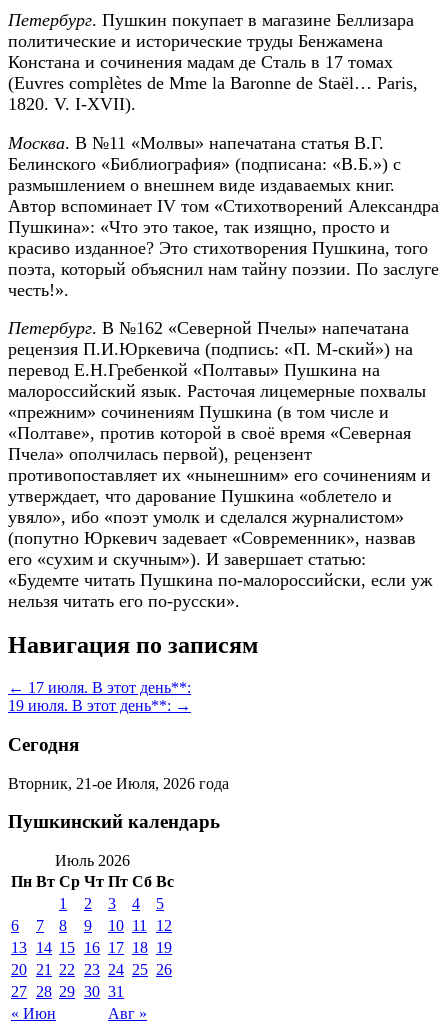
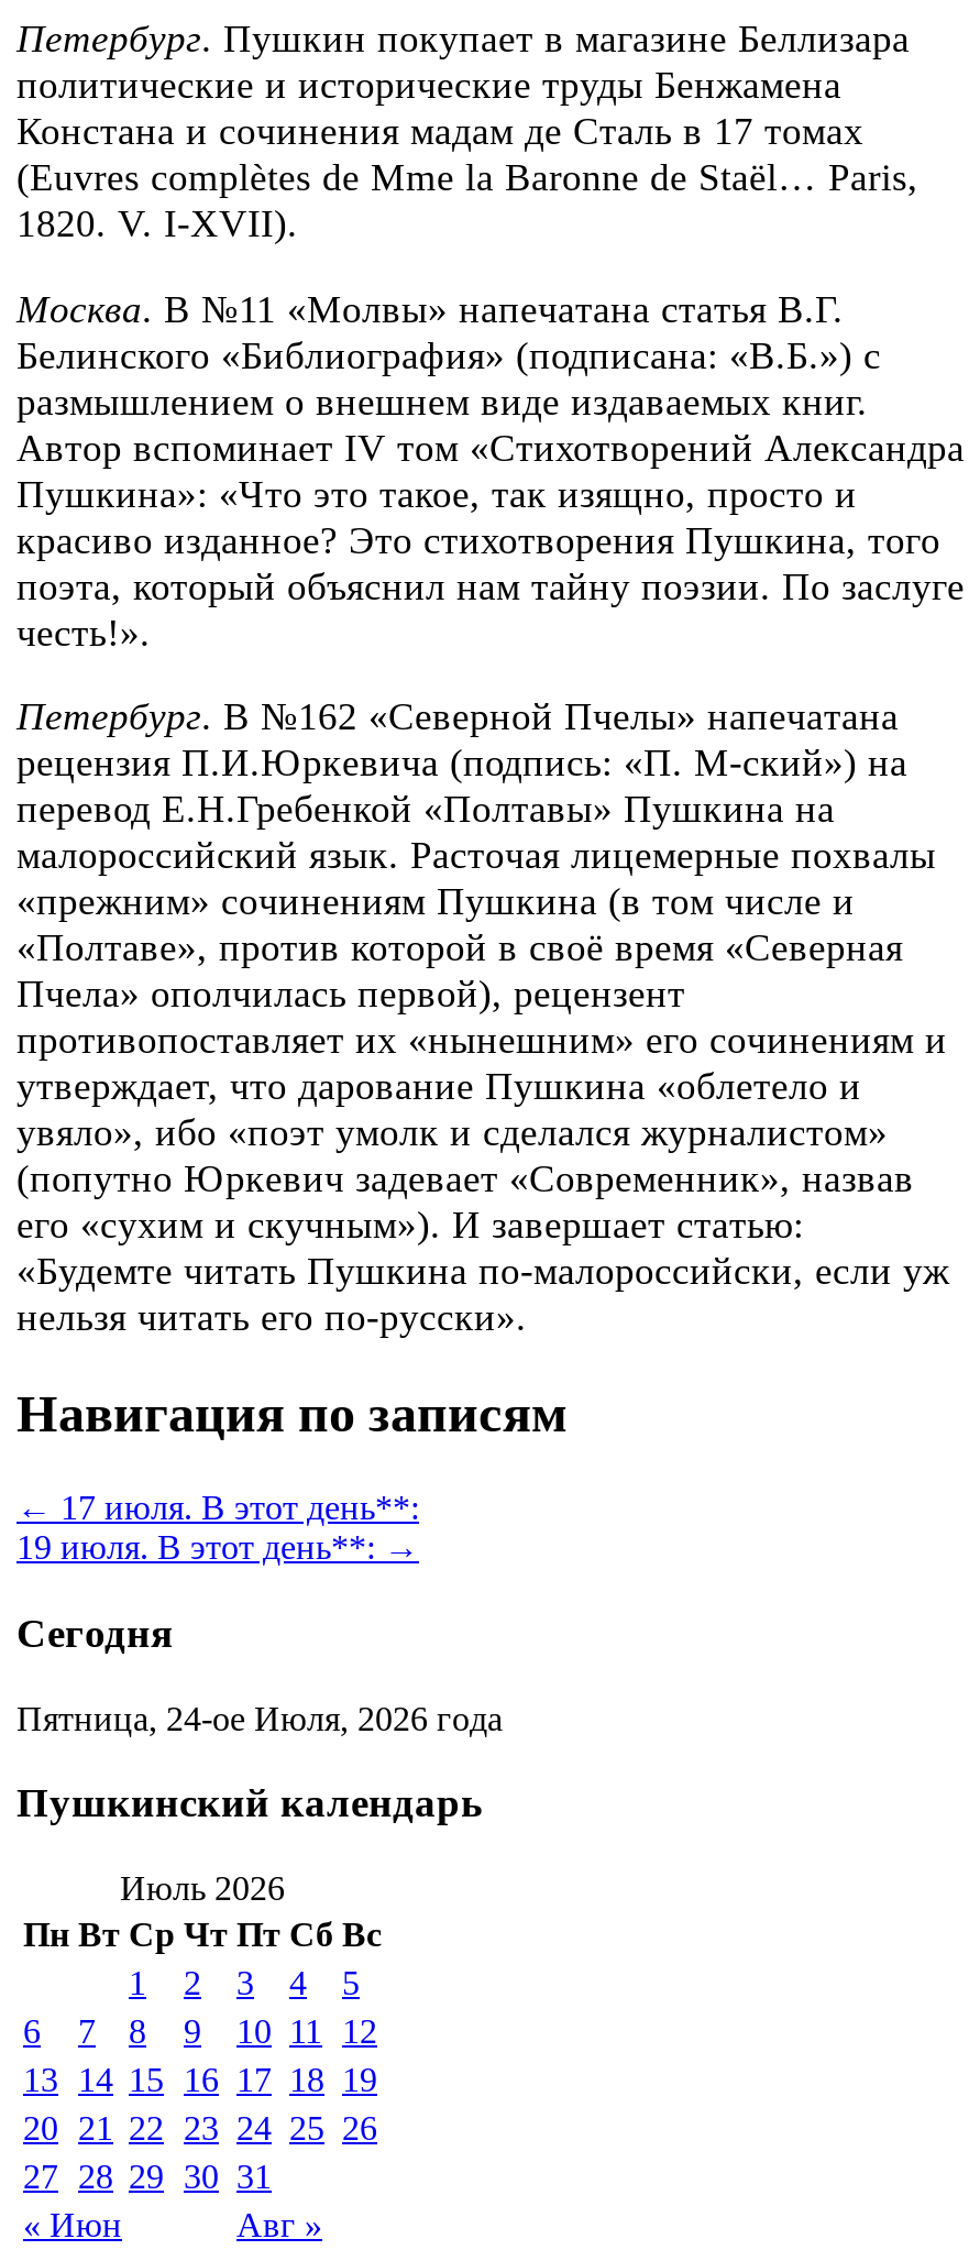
[8,775,229,792] Вторник, 21-ое Июля, 2026 года -> [16,1699,503,1737] Пятница, 24-ое Июля, 2026 года

